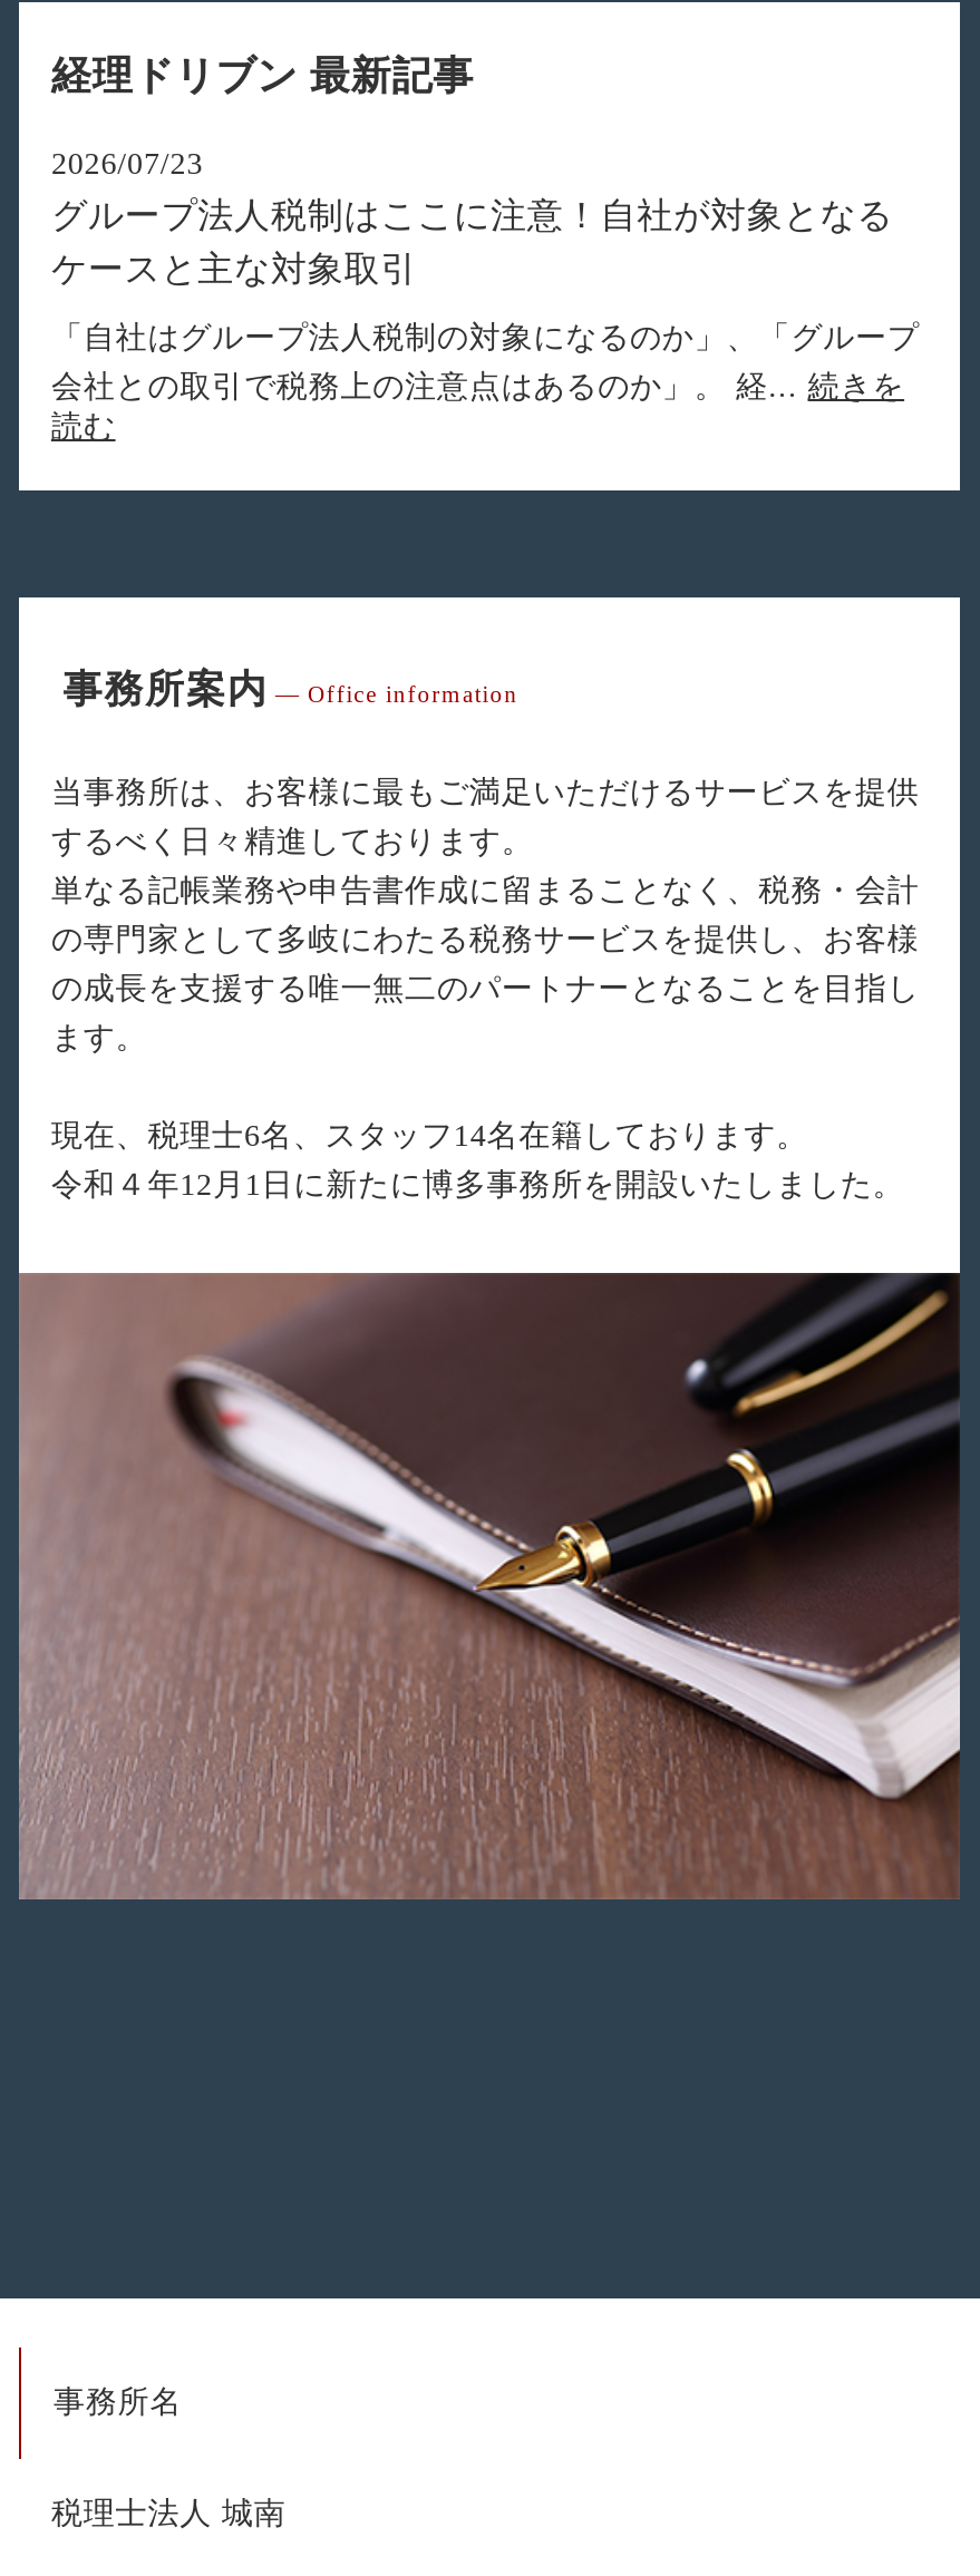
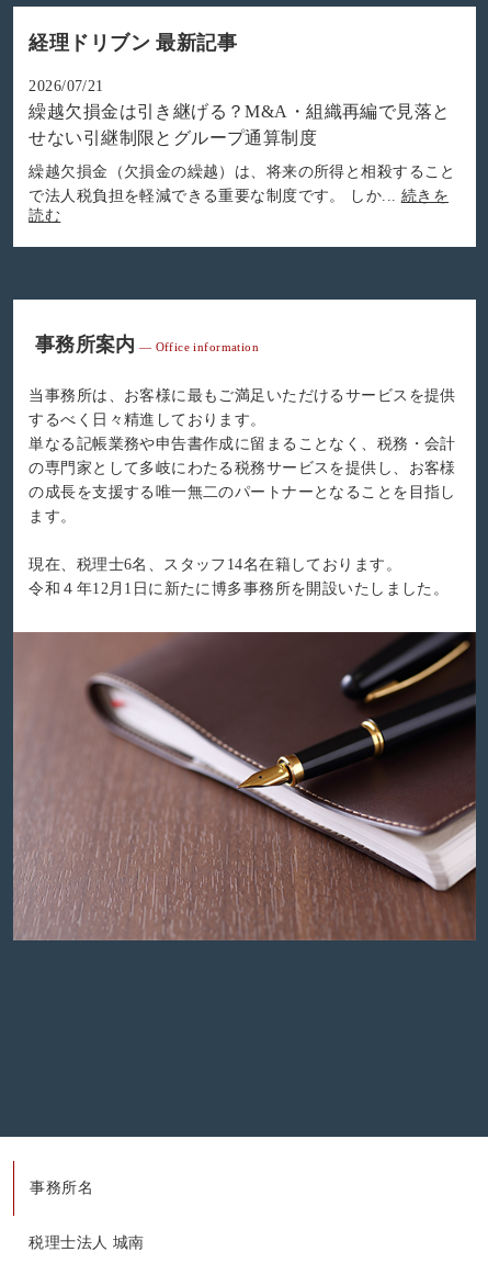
[51,147,893,287] 2026/07/23 | グループ法人税制はここに注意！自社が対象となる | ケースと主な対象取引 -> [29,78,450,147] 2026/07/21 | 繰越欠損金は引き継げる？M&A・組織再編で見落と | せない引継制限とグループ通算制度
[51,321,919,354] 「自社はグループ法人税制の対象になるのか」、「グループ -> [29,163,456,180] 繰越欠損金（欠損金の繰越）は、将来の所得と相殺すること
[51,370,904,403] 会社との取引で税務上の注意点はあるのか」。 経... 続きを -> [29,188,449,204] で法人税負担を軽減できる重要な制度です。 しか... 続きを

